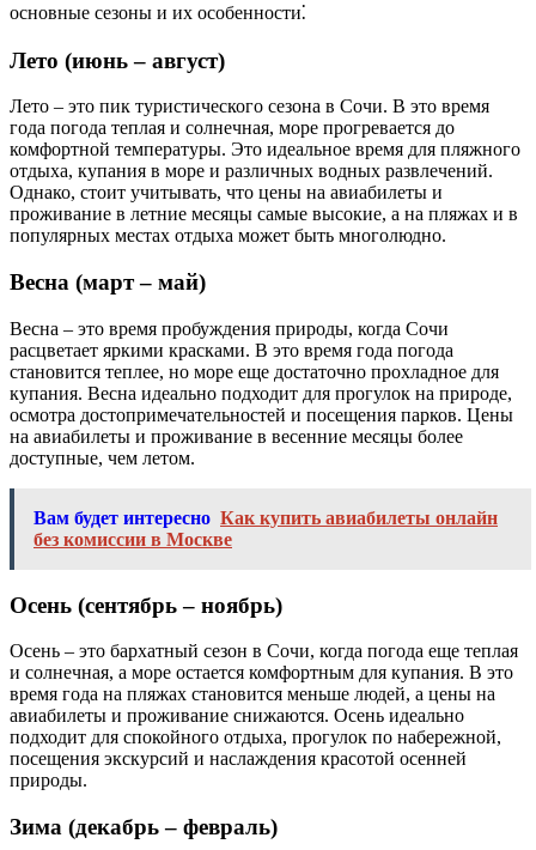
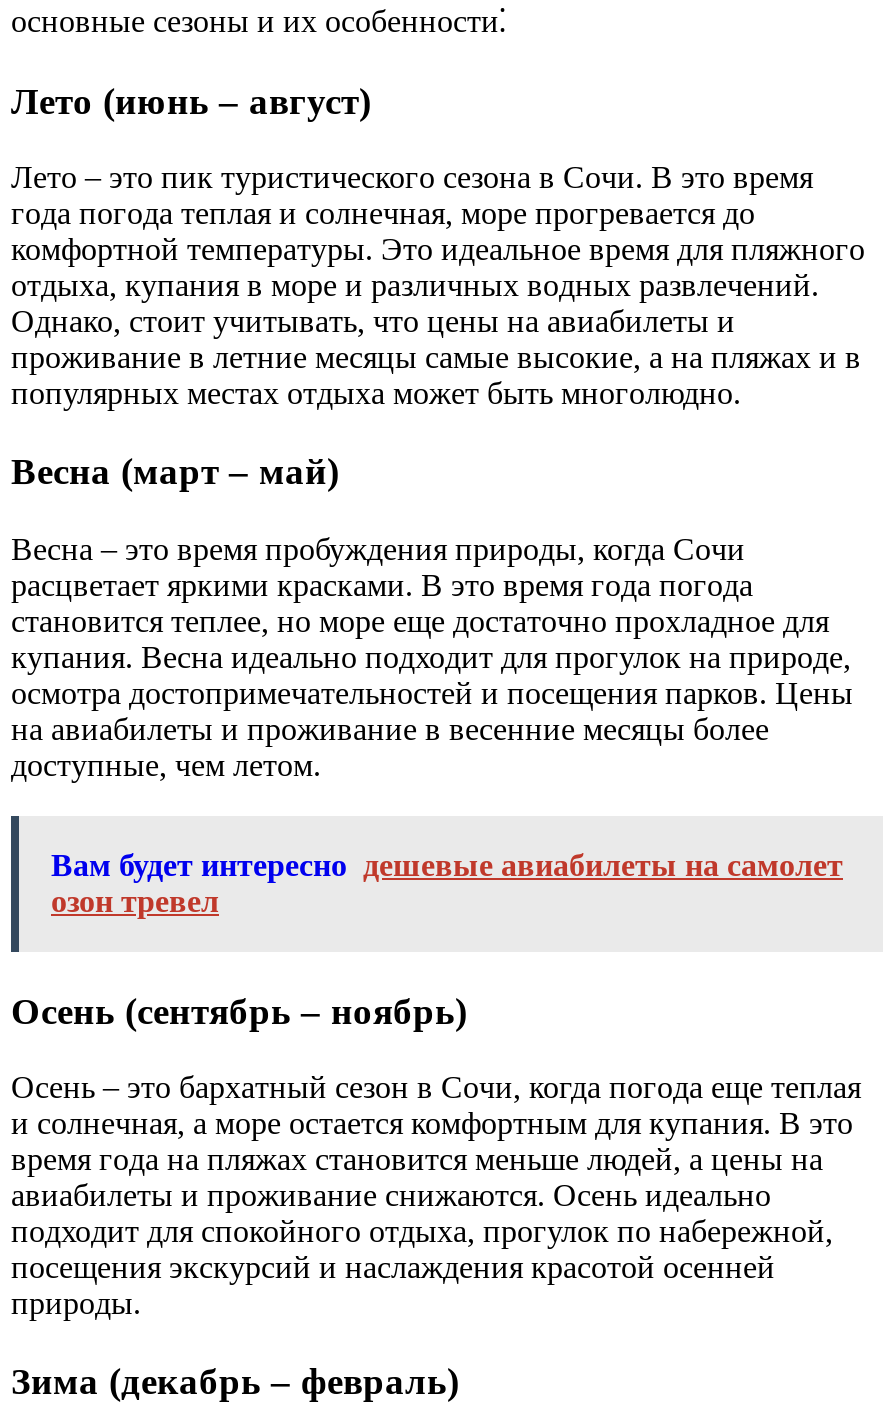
[33,507,498,549] Вам будет интересно Как купить авиабилеты онлайн | без комиссии в Москве -> [51,848,843,918] Вам будет интересно дешевые авиабилеты на самолет | озон тревел

